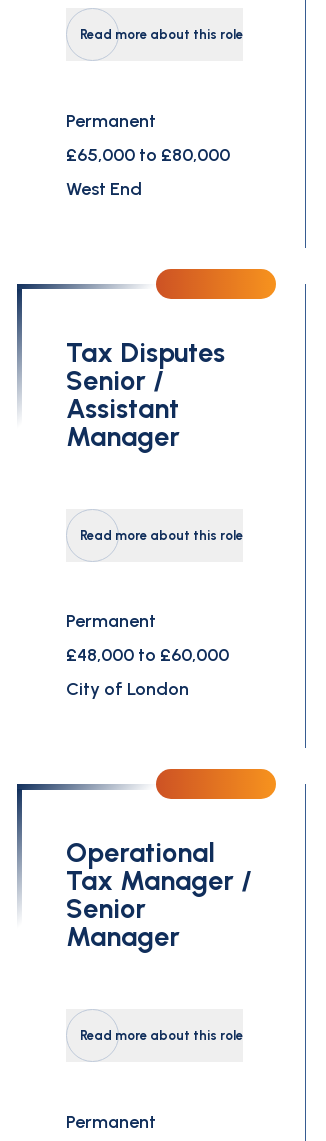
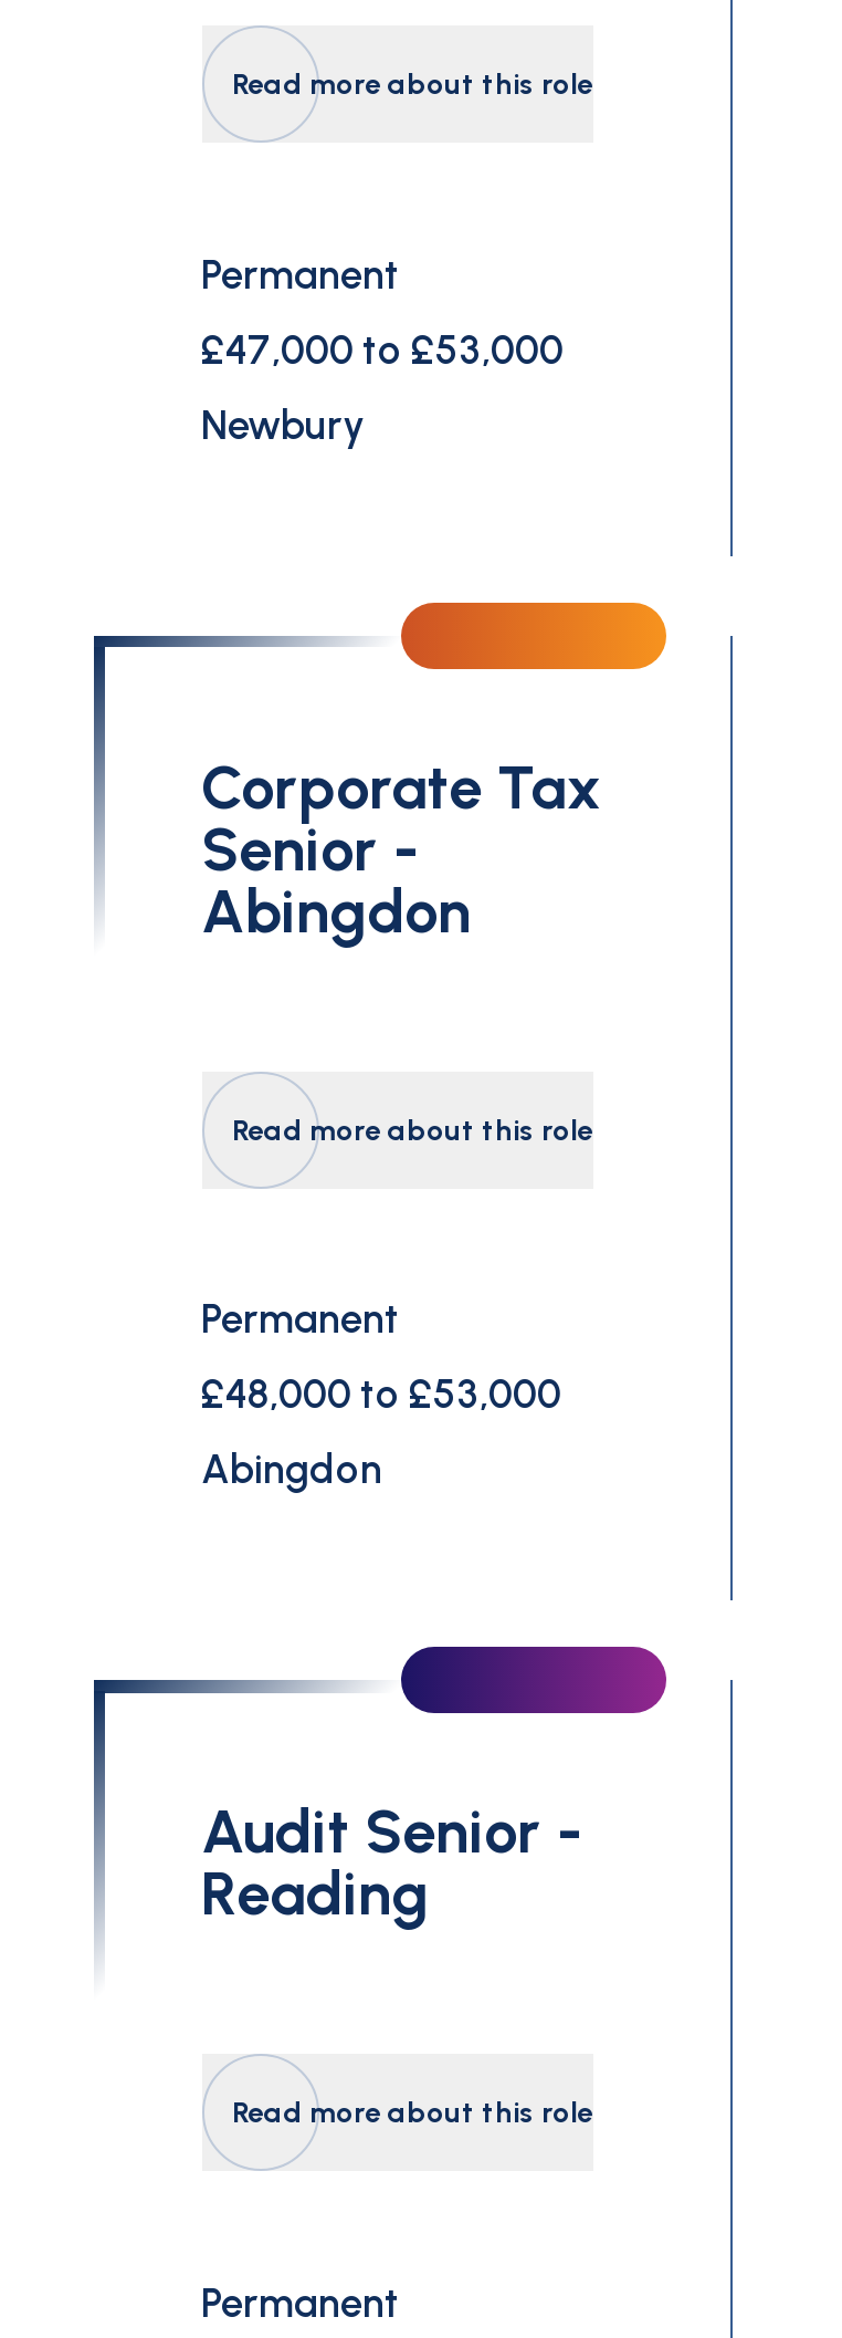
[65,144,229,166] £65,000 to £80,000 -> [201,326,564,374] £47,000 to £53,000
[65,178,141,200] West End -> [201,401,365,450] Newbury
[65,336,224,453] Tax Disputes | Senior / | Assistant | Manager -> [201,751,601,947] Corporate Tax | Senior - | Abingdon
[65,644,228,666] £48,000 to £60,000 -> [201,1371,561,1420] £48,000 to £53,000
[65,678,188,700] City of London -> [201,1446,382,1495] Abingdon
[65,768,277,953] [image] | Operational | Tax Manager / | Senior | Manager -> [201,1645,669,1931] [image] | Audit Senior - | Reading

